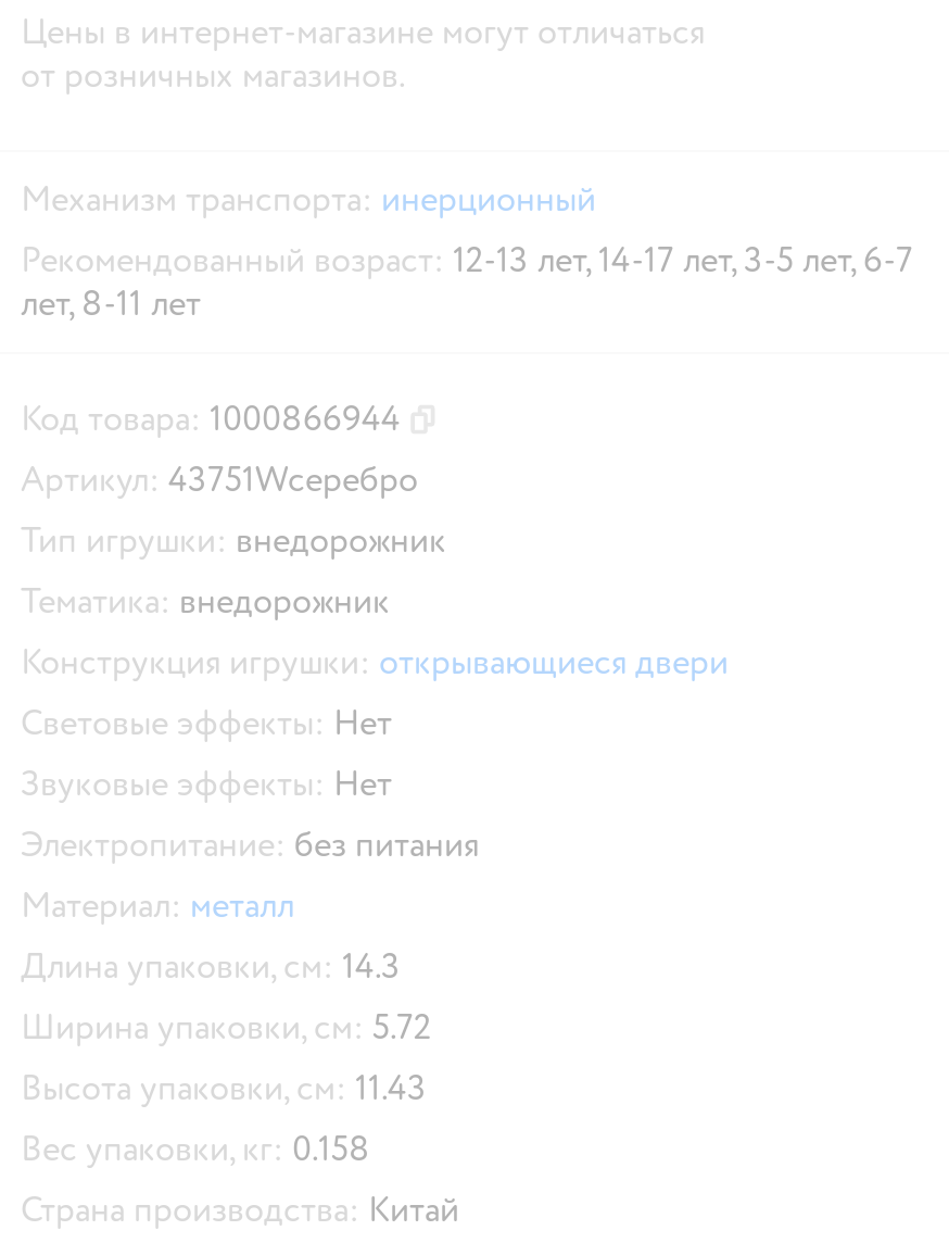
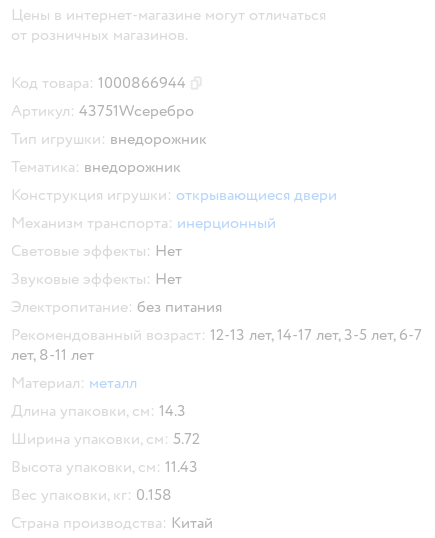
moved [21,178,596,221] -> [11,213,276,233]: Механизм транспорта: инерционный
moved [21,239,913,326] -> [11,325,422,365]: Рекомендованный возраст: 12-13 лет, 14-17 лет, 3-5 лет, 6-7 | лет, 8-11 лет
moved [21,458,729,684] -> [11,101,337,205]: Артикул: 43751Wсеребро | Тип игрушки: внедорожник | Тематика: внедорожник | Конструкция игрушки: открывающиеся двери
moved [21,702,479,867] -> [11,241,222,317]: Световые эффекты: Нет | Звуковые эффекты: Нет | Электропитание: без питания

